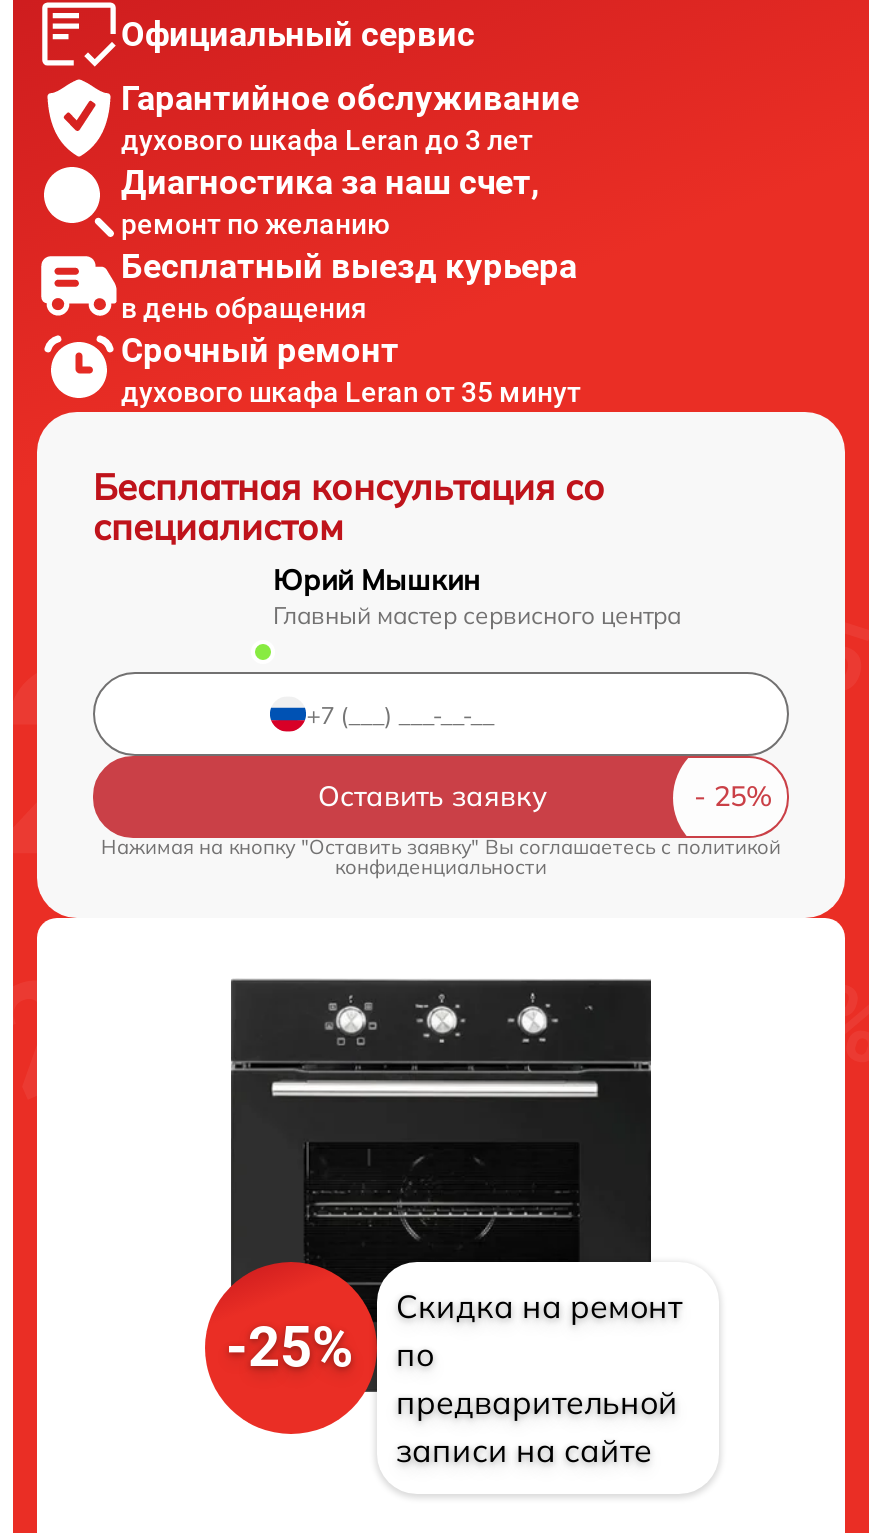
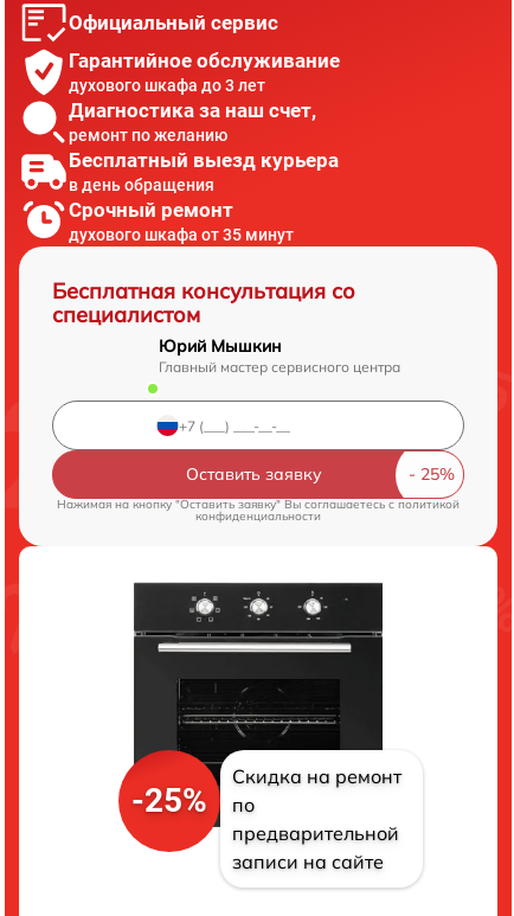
[121,123,533,155] духового шкафа Leran до 3 лет -> [69,75,265,94] духового шкафа до 3 лет
[121,375,581,407] духового шкафа Leran от 35 минут -> [69,225,294,244] духового шкафа от 35 минут

